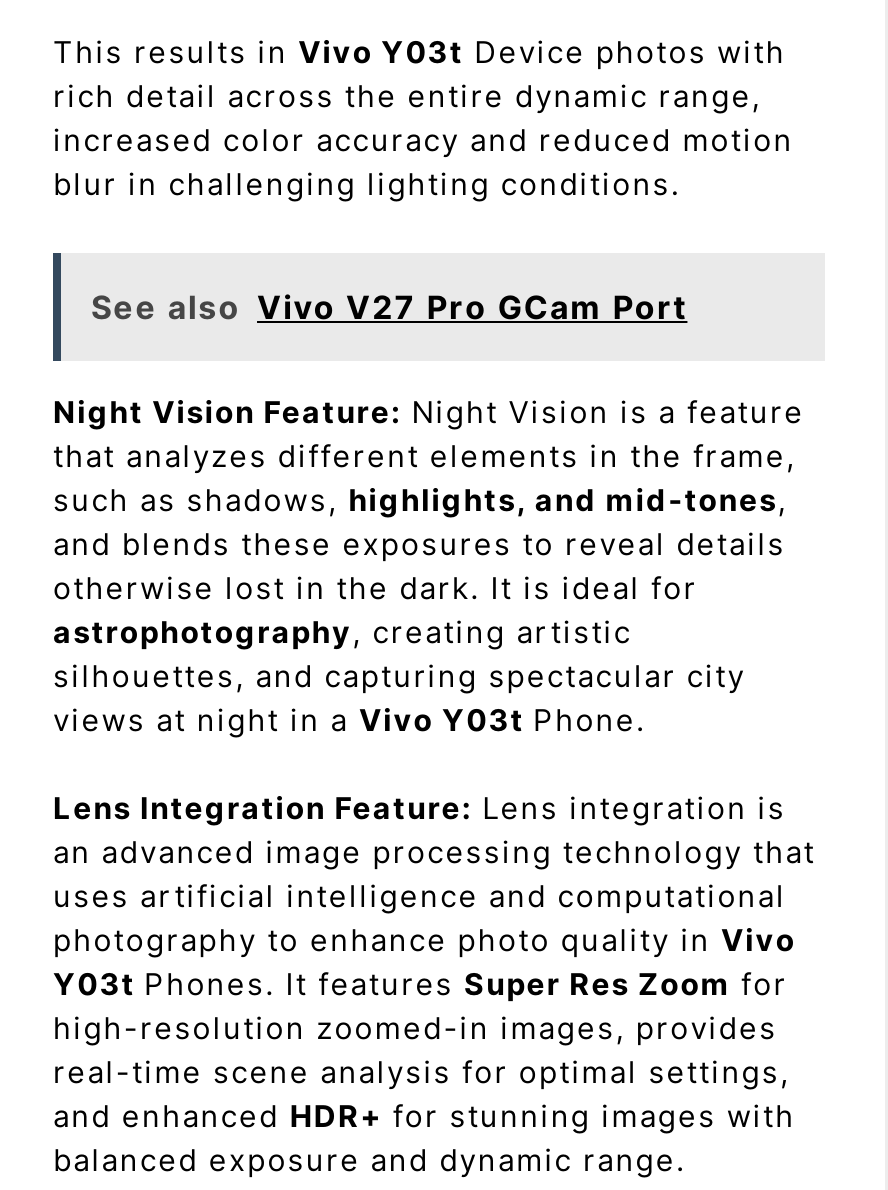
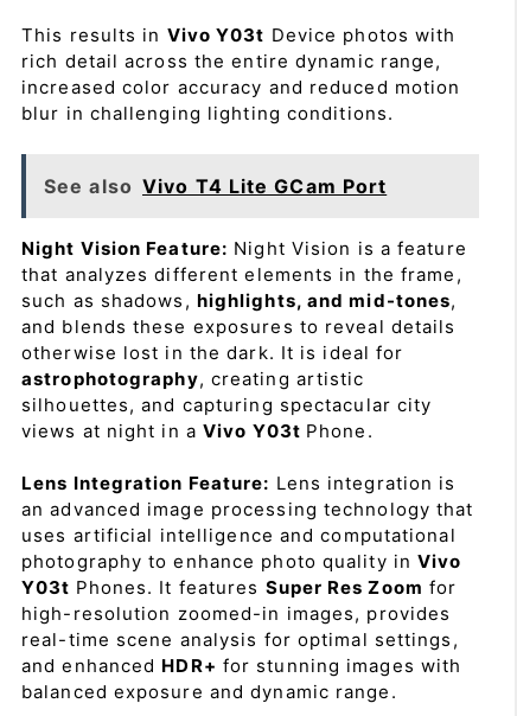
[91,286,687,326] See also Vivo V27 Pro GCam Port -> [44,174,387,197] See also Vivo T4 Lite GCam Port

